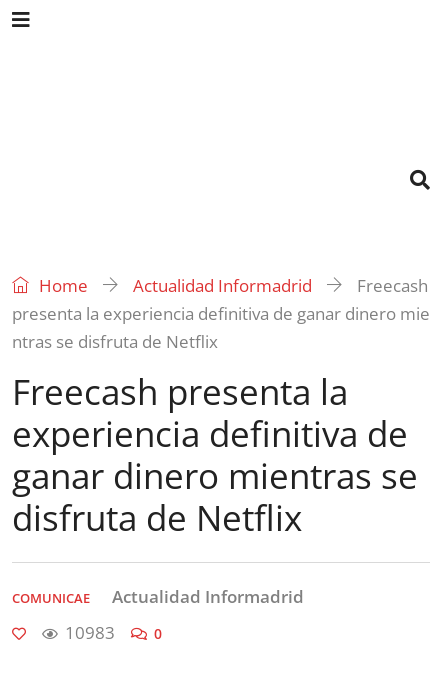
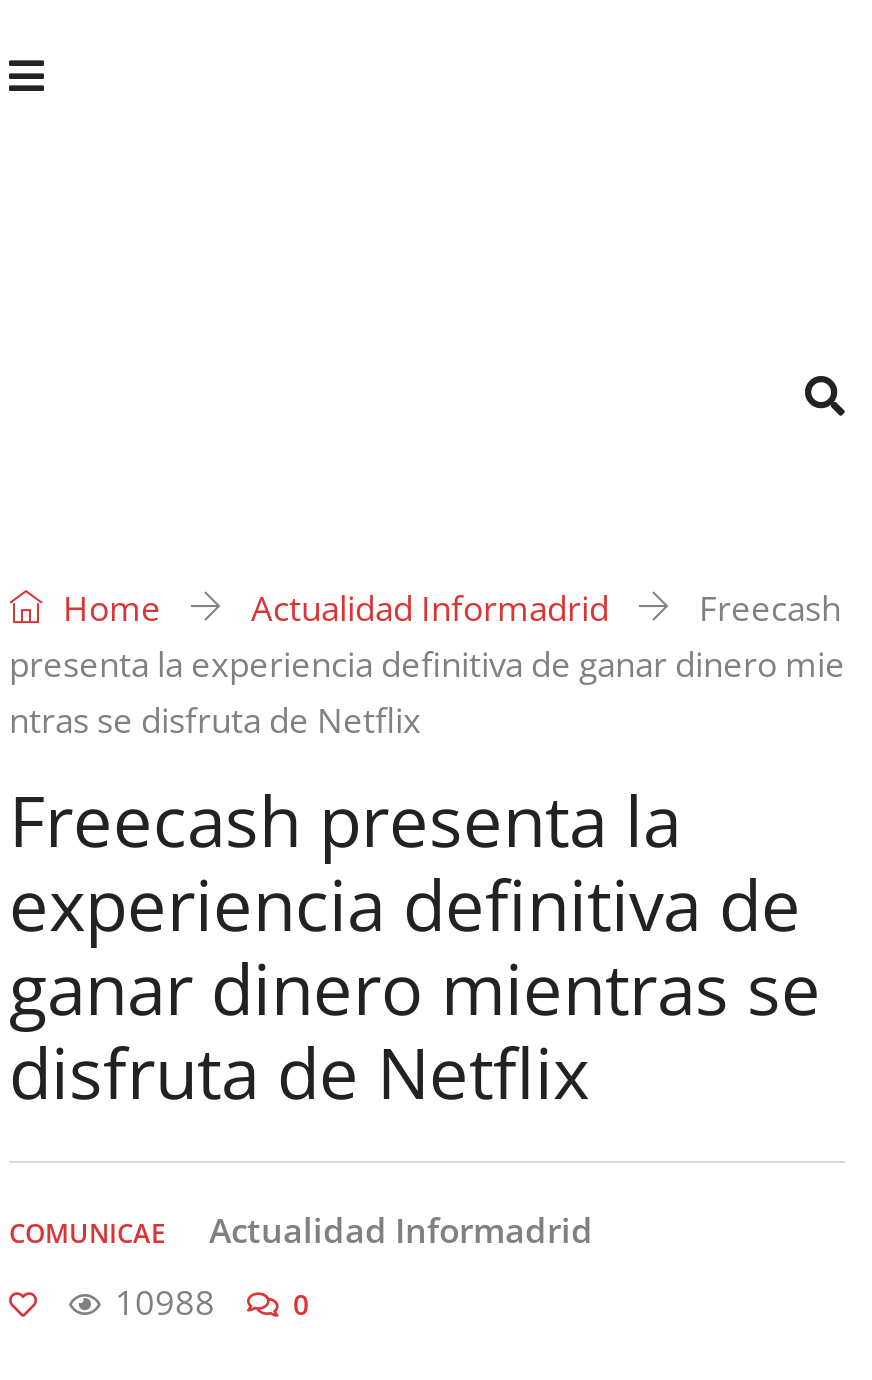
[65,621,115,644] 10983 -> [115,1279,215,1325] 10988

